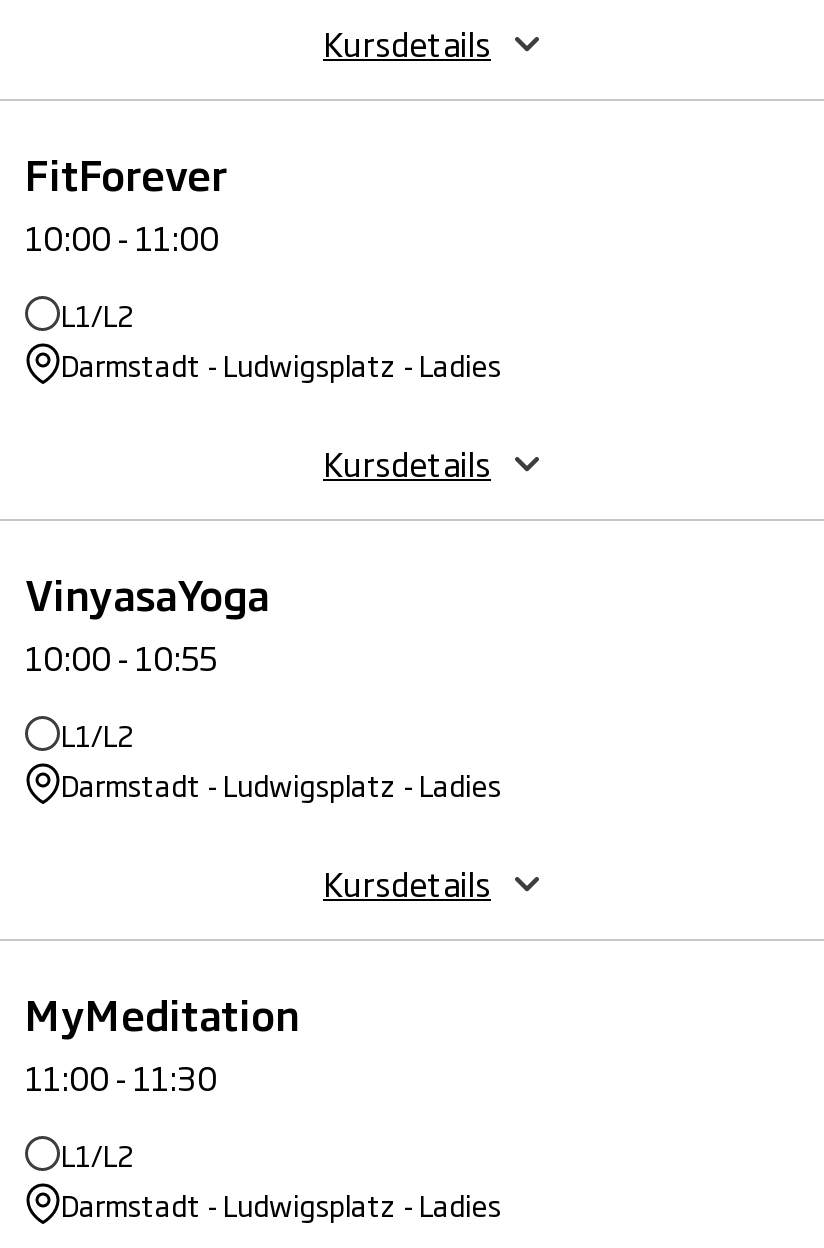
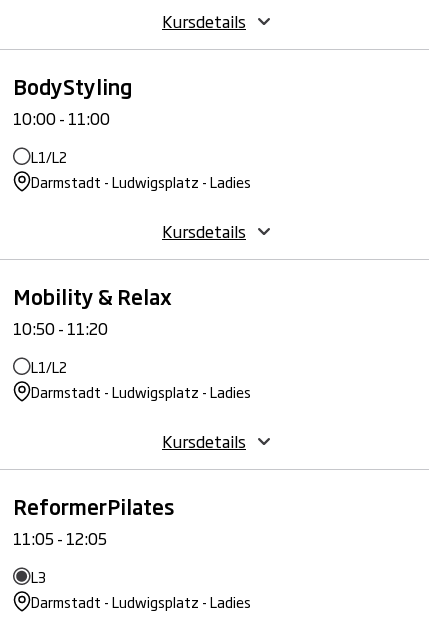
[25,143,227,203] FitForever -> [13,71,132,101] BodyStyling
[25,563,269,681] VinyasaYoga | 10:00 - 10:55 -> [13,281,172,340] Mobility & Relax | 10:50 - 11:20
[25,983,299,1101] MyMeditation | 11:00 - 11:30 -> [13,491,174,550] ReformerPilates | 11:05 - 12:05
[61,1133,133,1175] L1/L2 -> [31,566,46,587] L3

